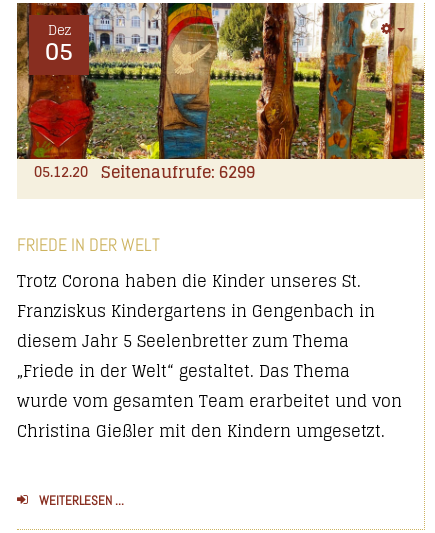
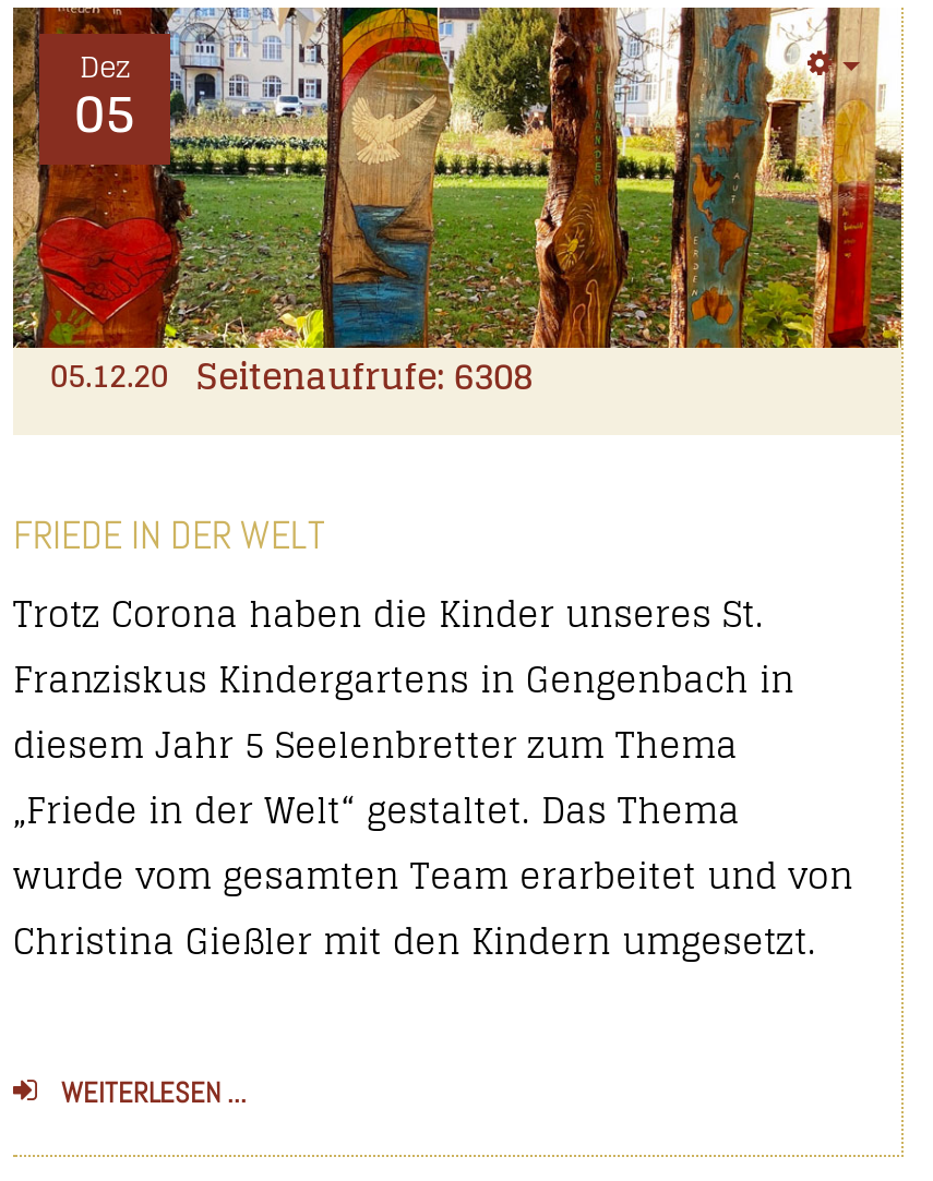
[34,158,255,186] 05.12.20 Seitenaufrufe: 6299 -> [50,345,533,406] 05.12.20 Seitenaufrufe: 6308

